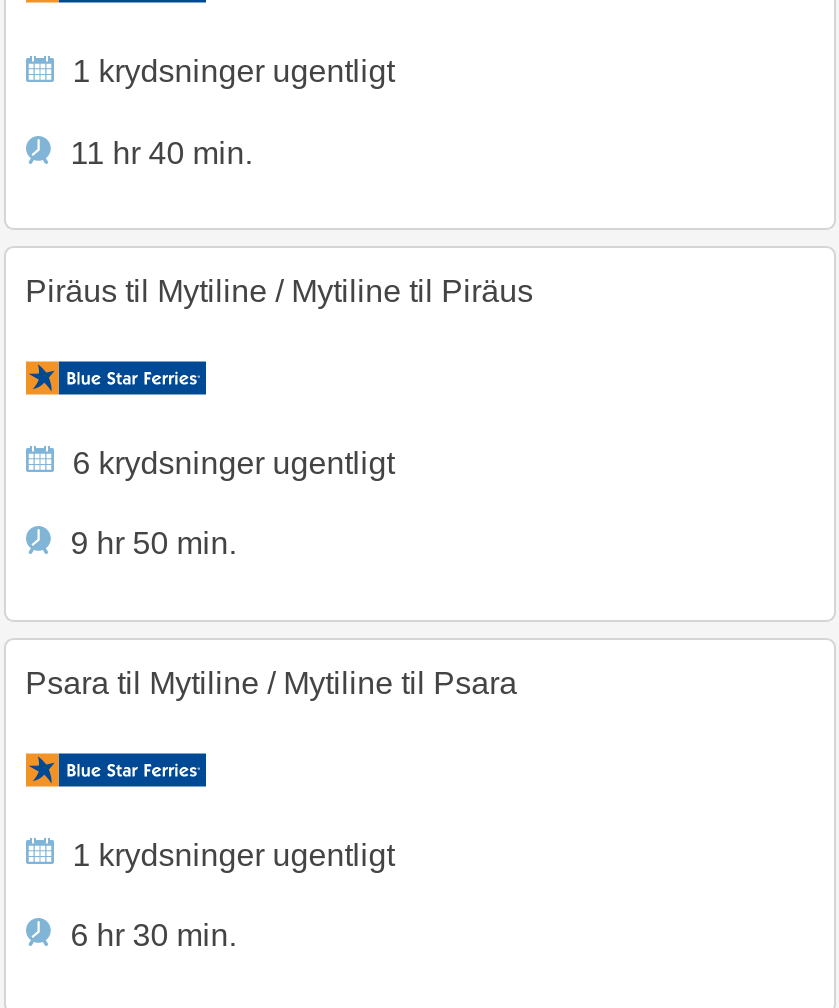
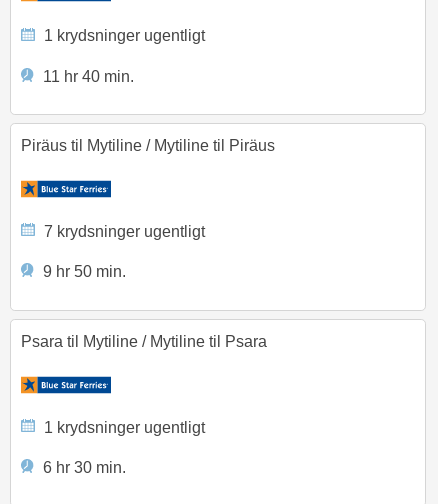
[64,446,394,480] 6 krydsninger ugentligt -> [40,223,205,240] 7 krydsninger ugentligt

